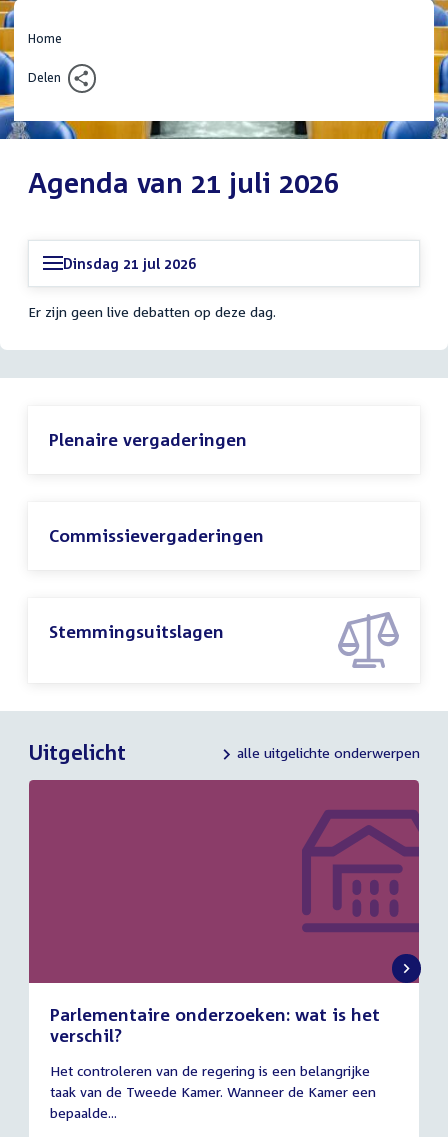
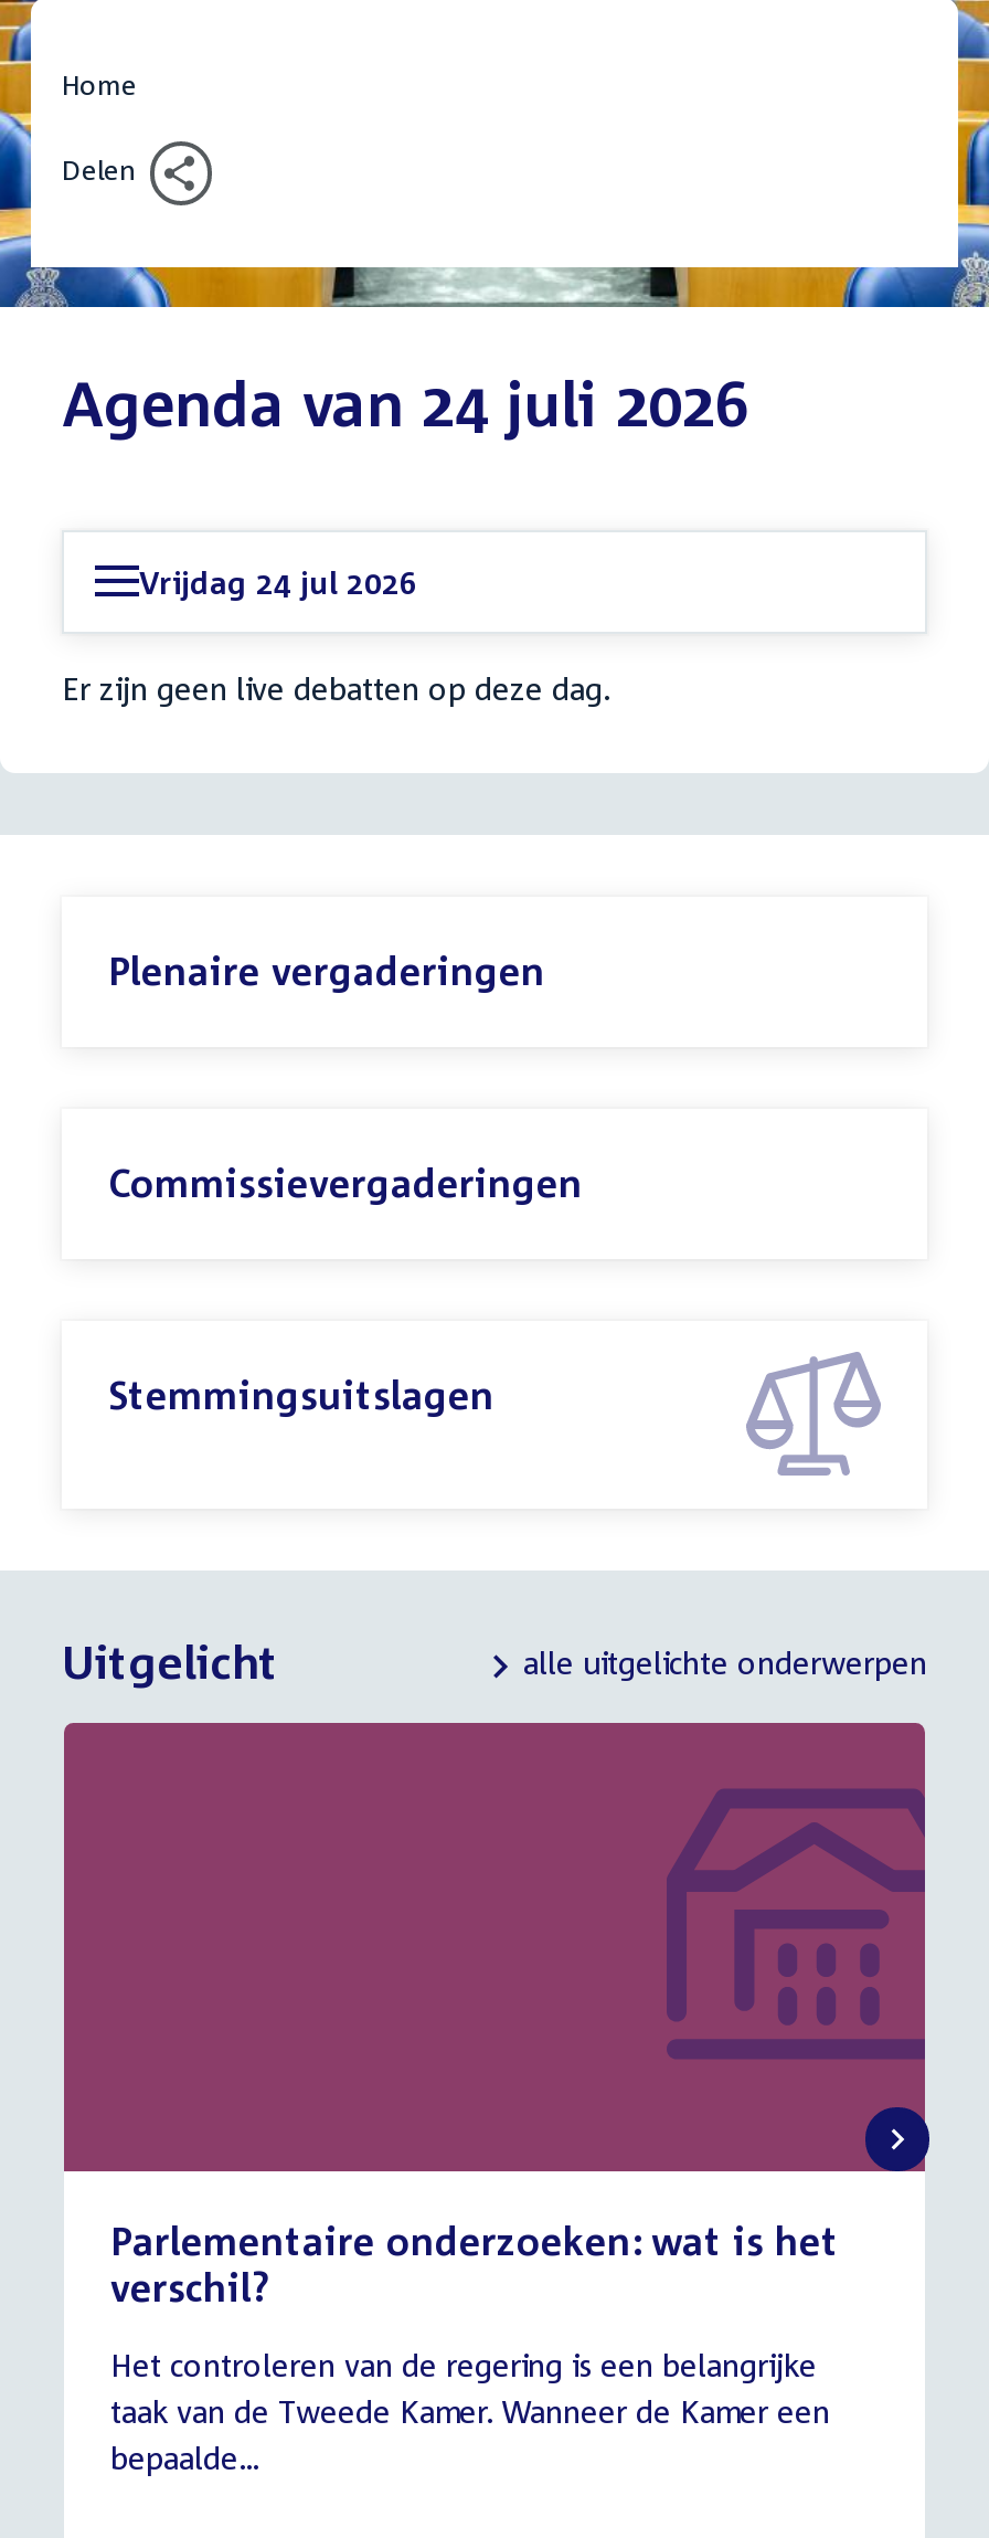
[28,166,339,199] Agenda van 21 juli 2026 -> [62,366,748,439] Agenda van 24 juli 2026
[63,255,196,272] Dinsdag 21 jul 2026 -> [139,563,417,600] Vrijdag 24 jul 2026

